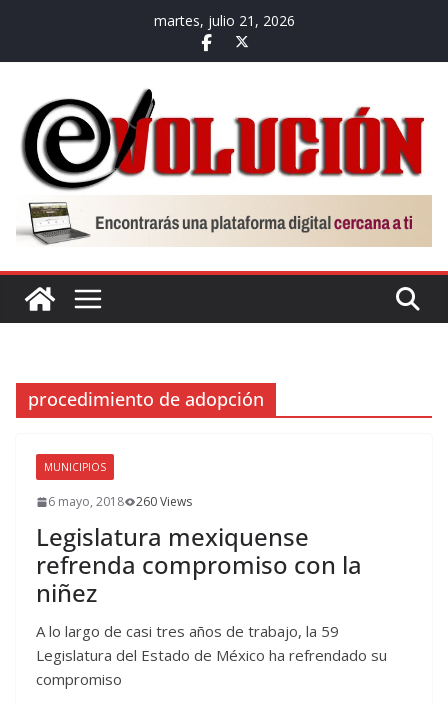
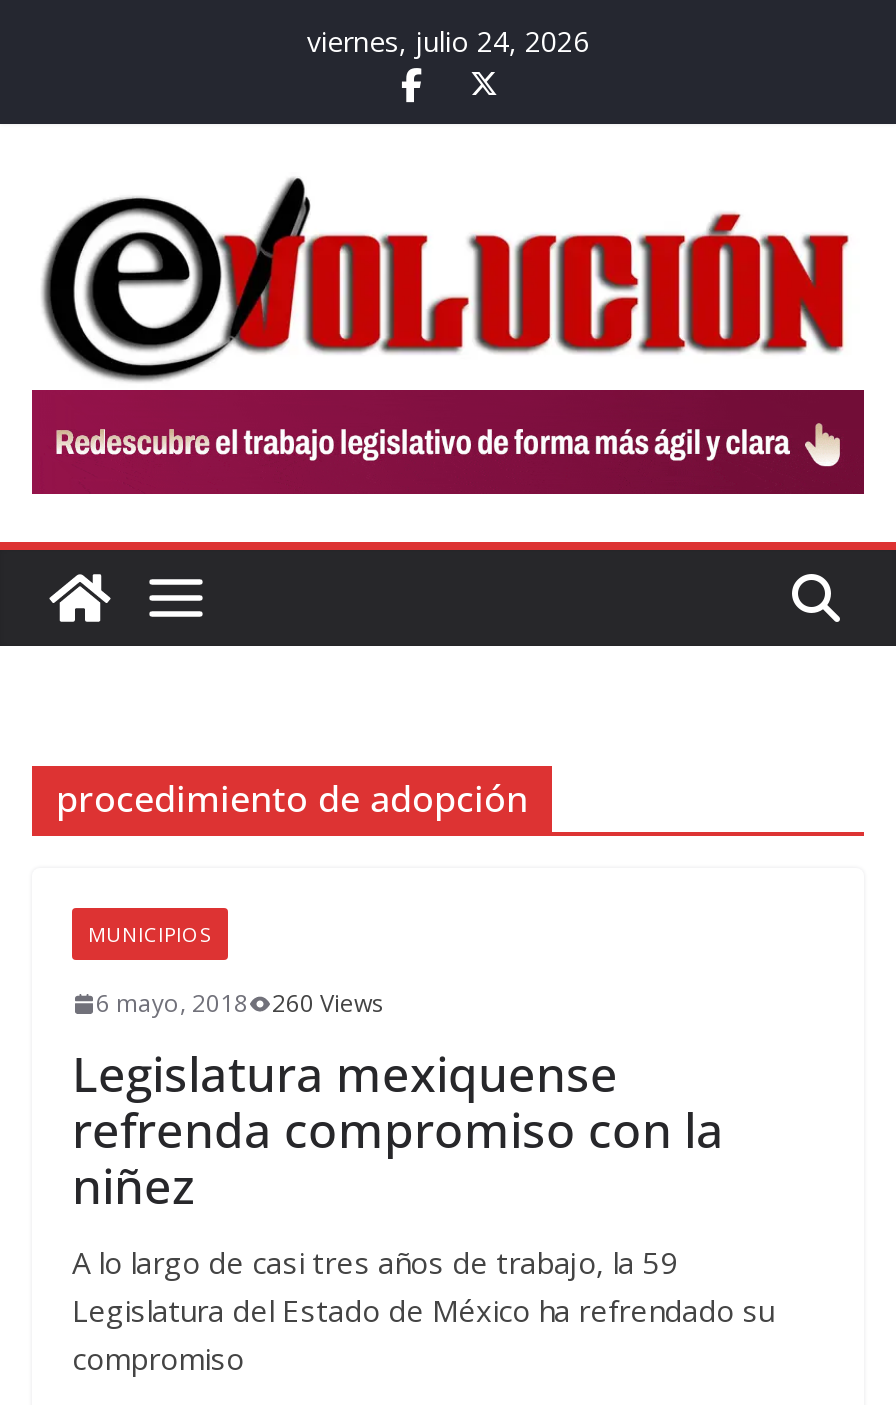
[153,11,294,30] martes, julio 21, 2026 -> [307,22,589,60] viernes, julio 24, 2026
[16,195,432,247] [image] -> [30,388,866,496] [image]

